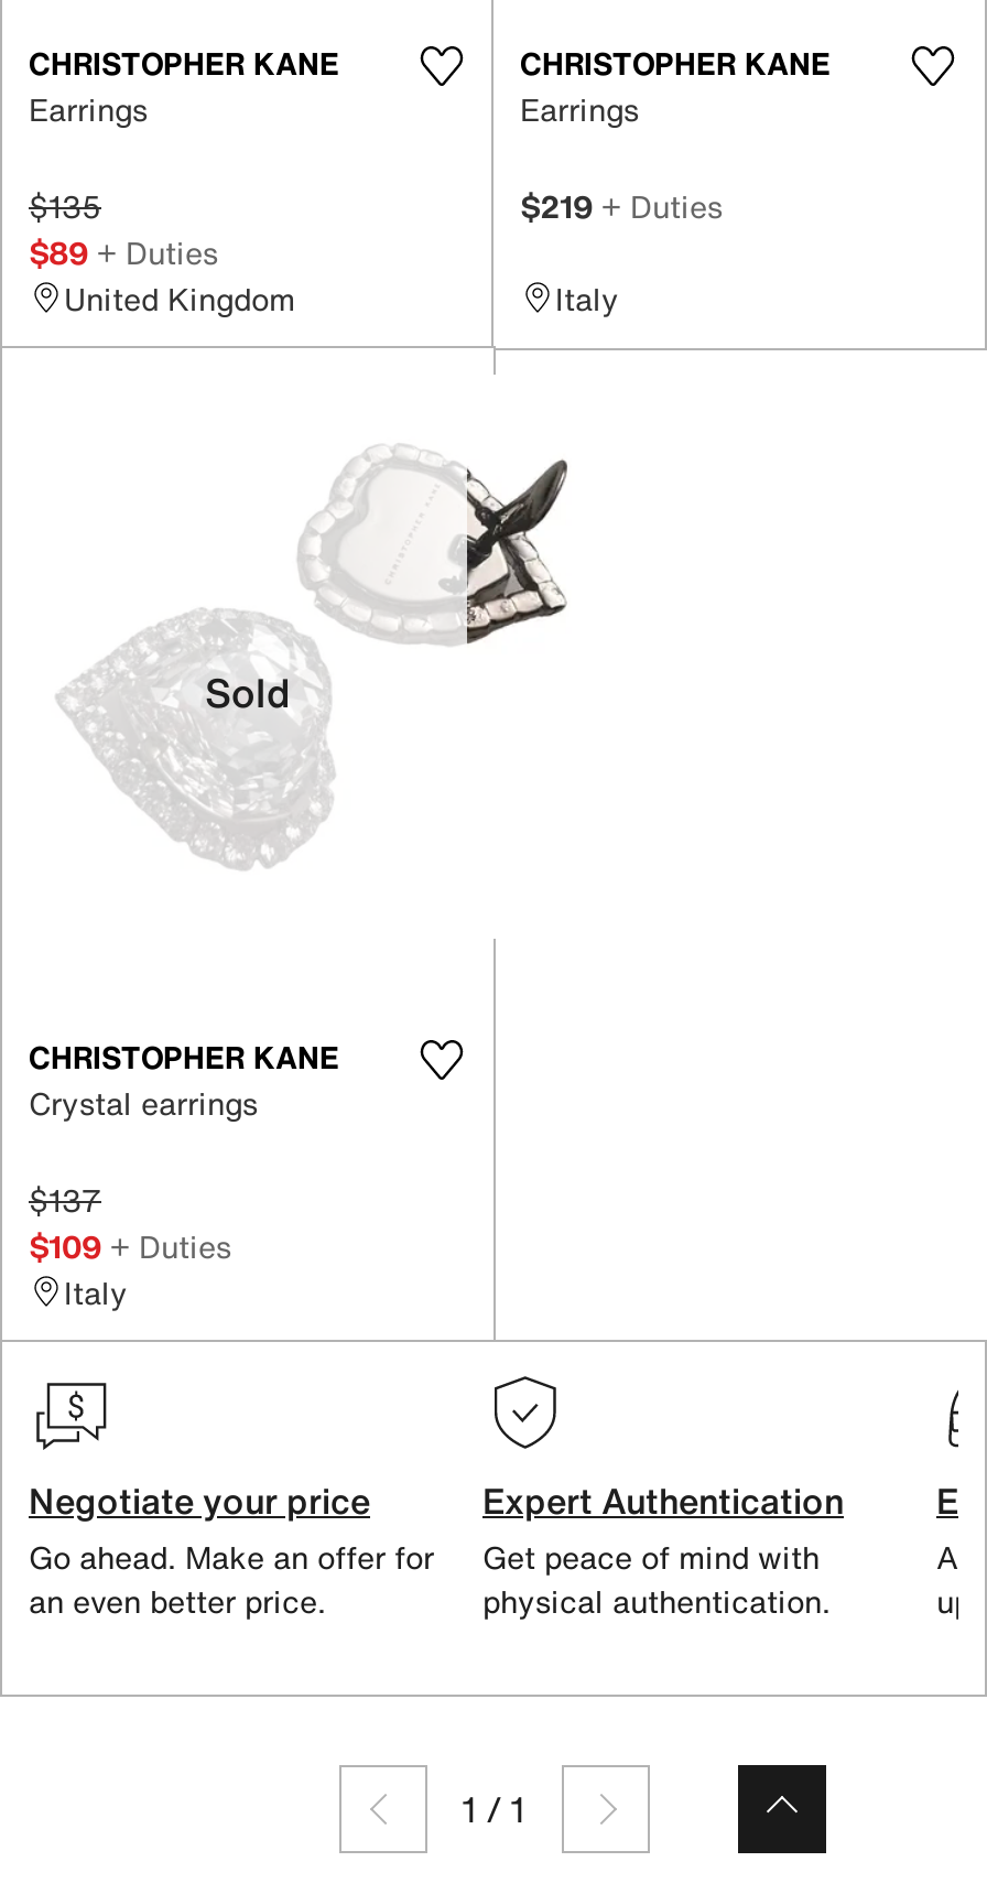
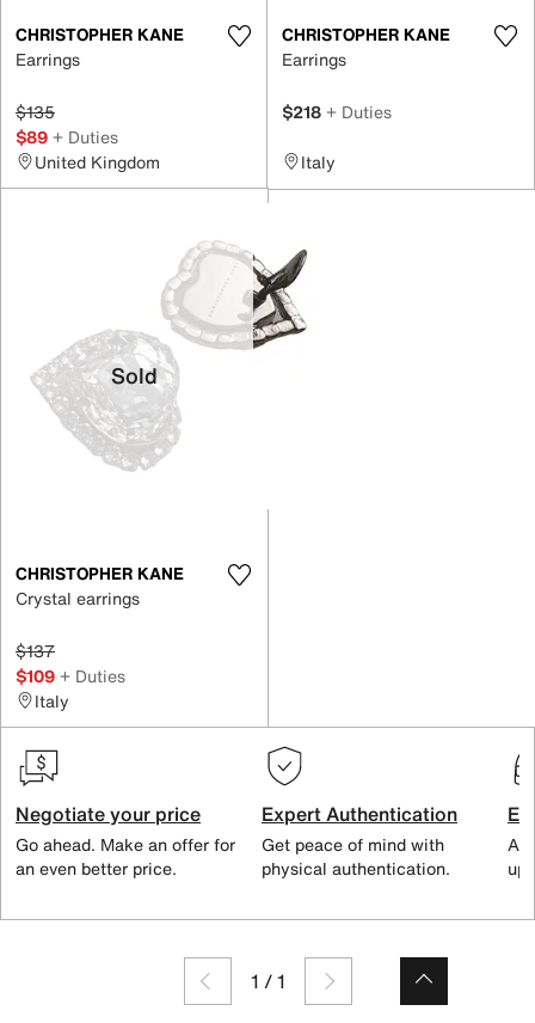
[520,182,723,229] $219 + Duties -> [282,99,392,124] $218 + Duties

